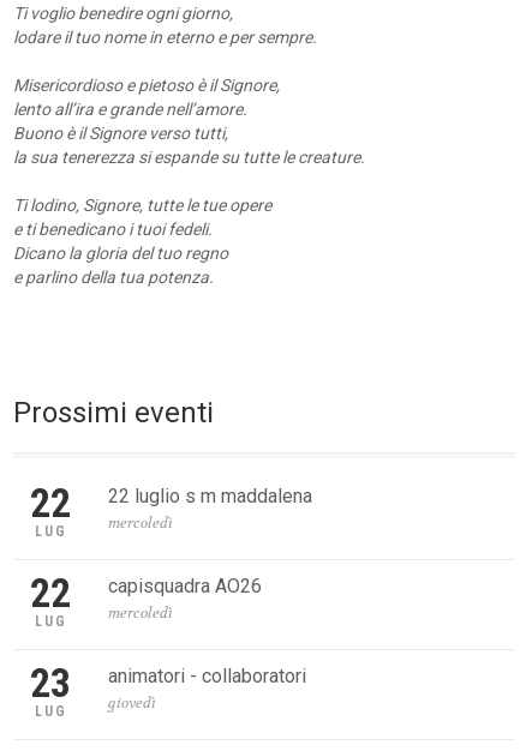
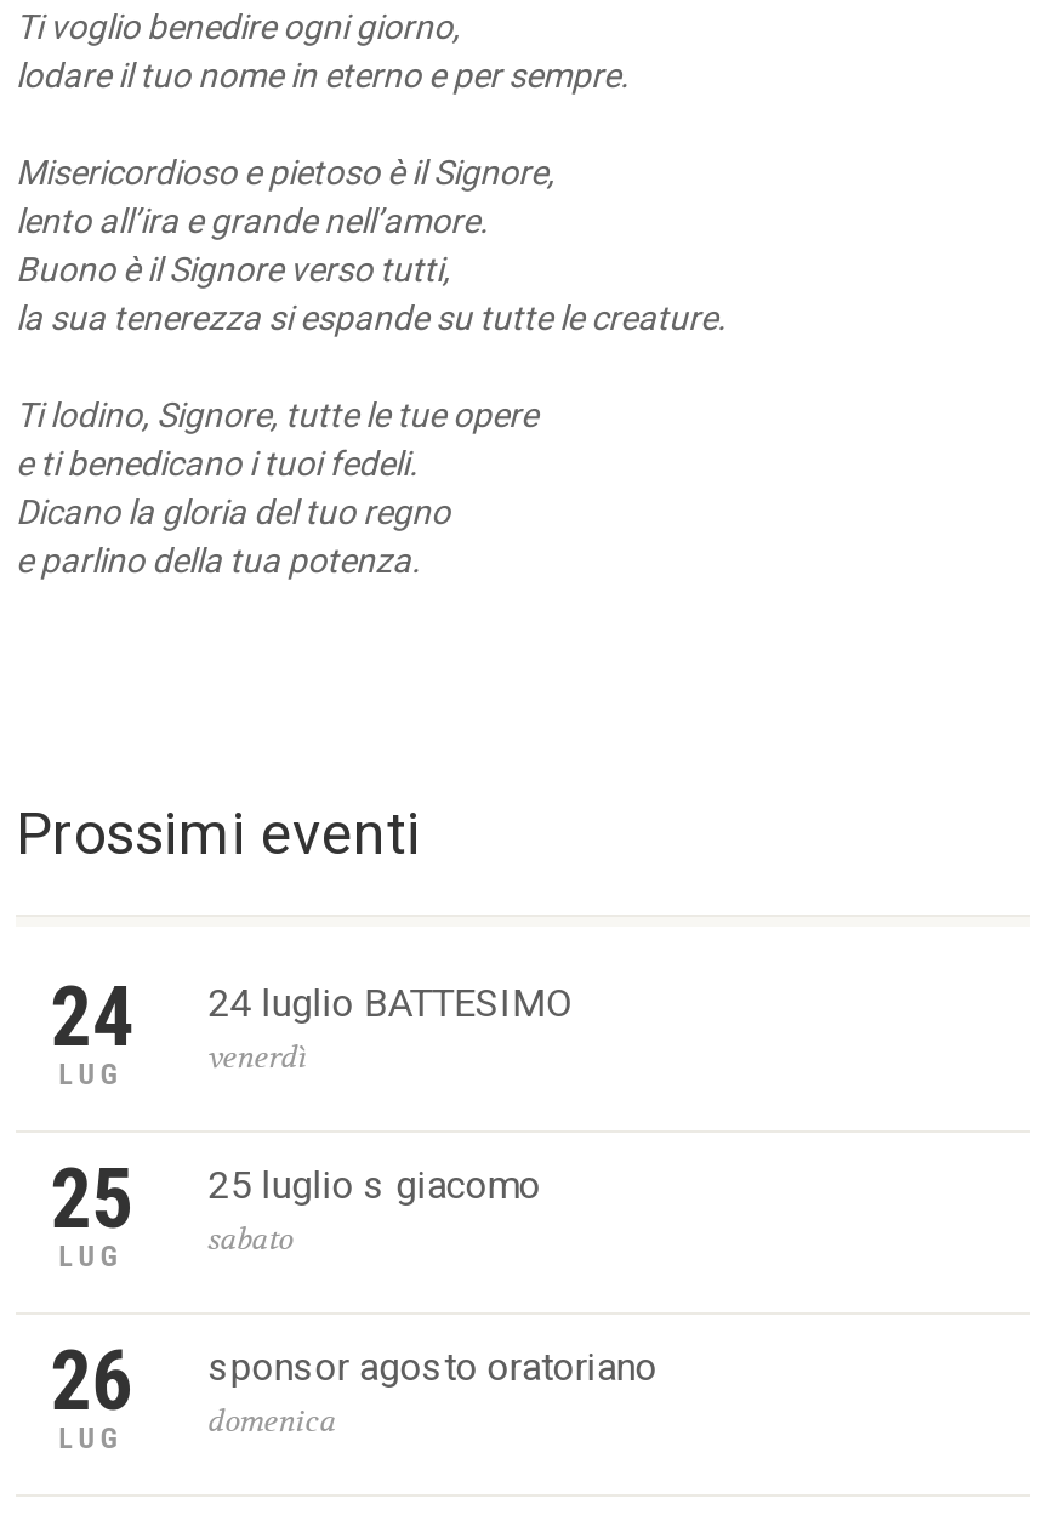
[30,479,71,527] 22 -> [50,968,133,1065] 24
[109,485,313,533] 22 luglio s m maddalena | mercoledì -> [208,980,572,1077] 24 luglio BATTESIMO | venerdì
[30,569,71,617] 22 -> [50,1150,133,1247] 25
[109,575,262,623] capisquadra AO26 | mercoledì -> [208,1162,541,1259] 25 luglio s giacomo | sabato
[30,659,71,707] 23 -> [50,1332,133,1429] 26
[109,665,307,713] animatori - collaboratori | giovedì -> [208,1344,657,1441] sponsor agosto oratoriano | domenica

